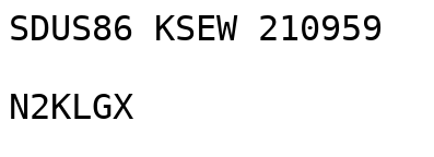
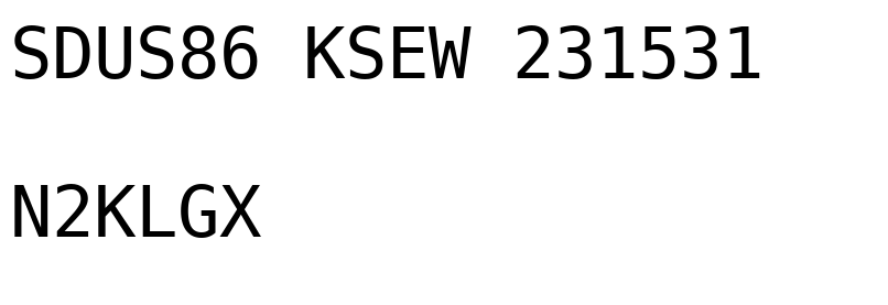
[9,9,383,48] SDUS86 KSEW 210959 -> [10,14,764,94] SDUS86 KSEW 231531

